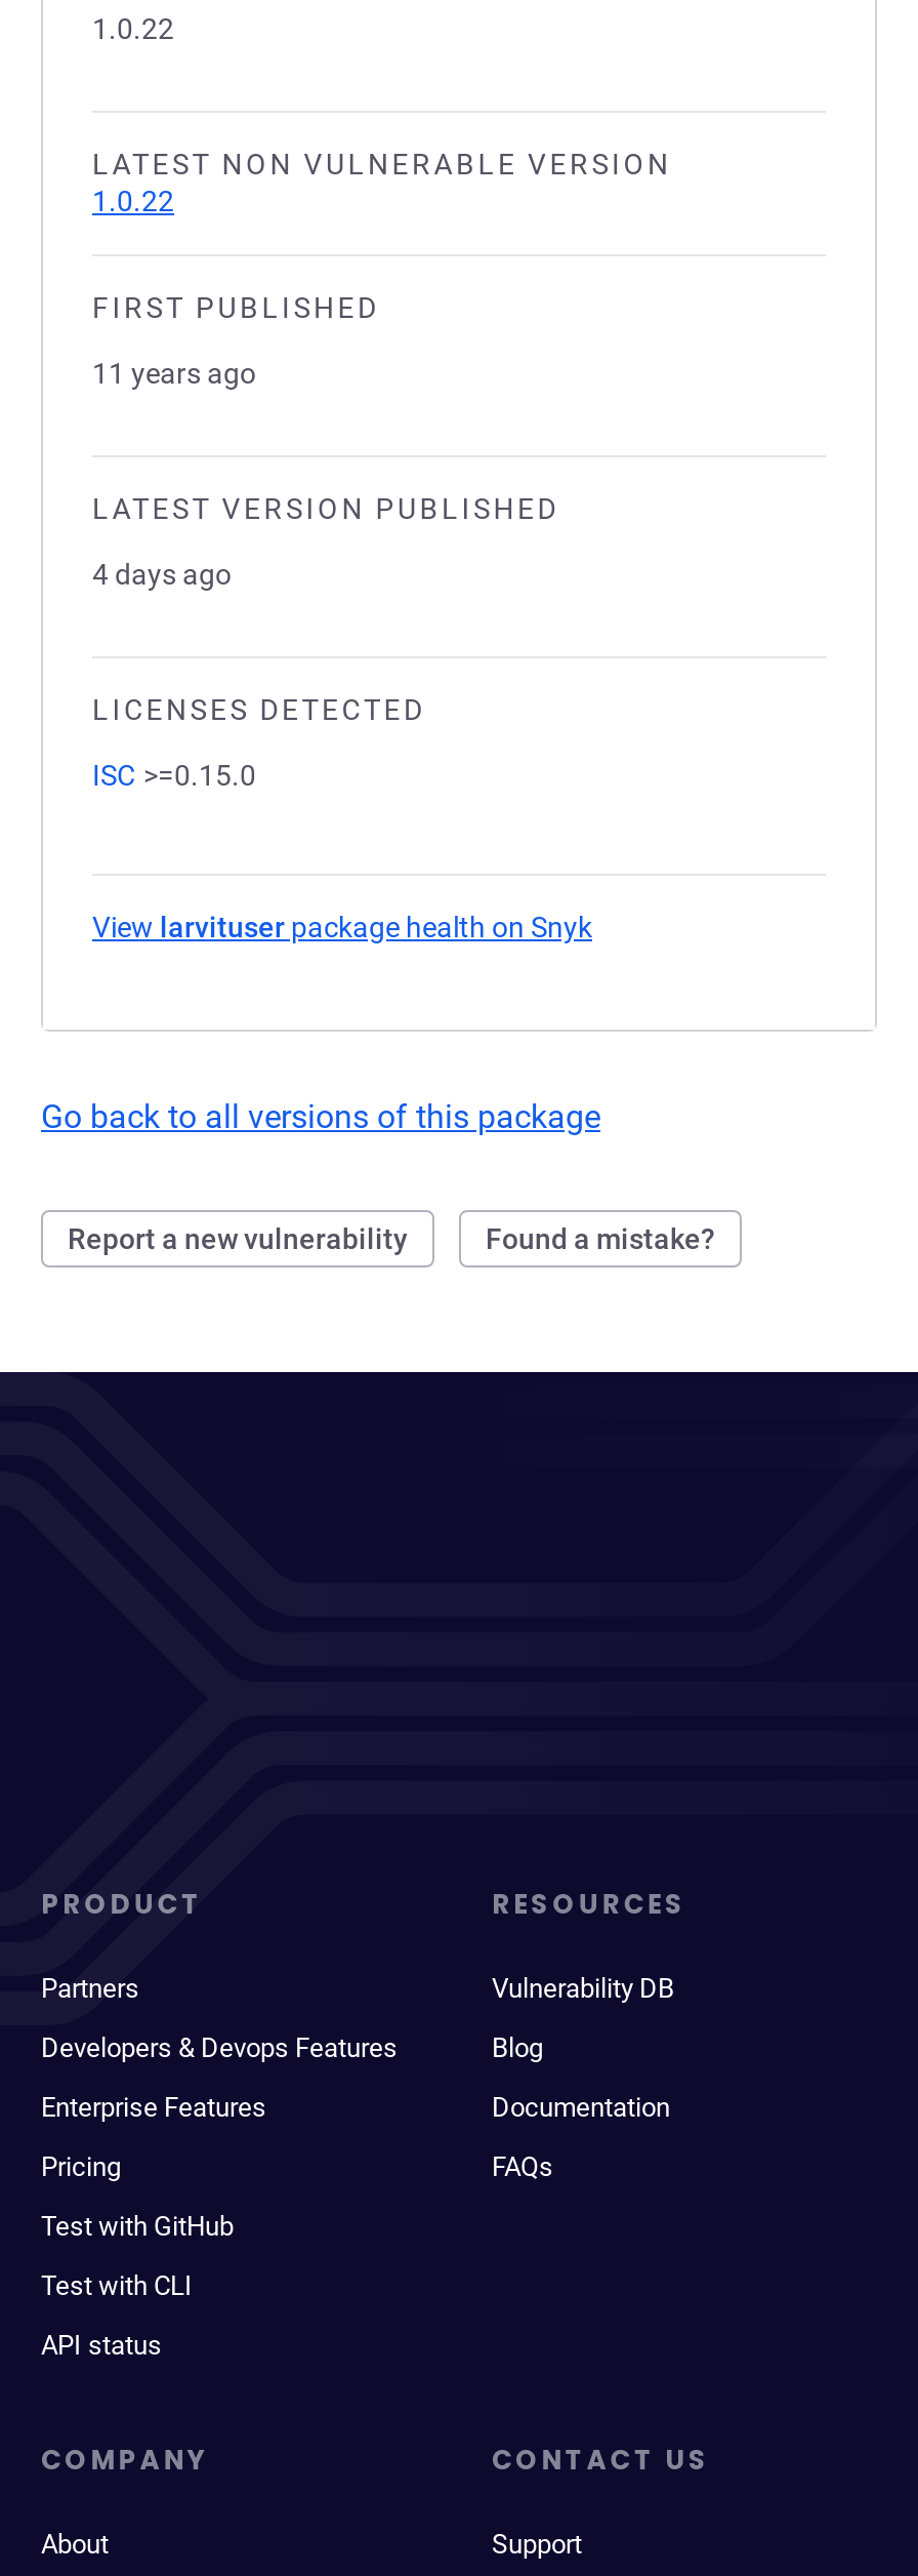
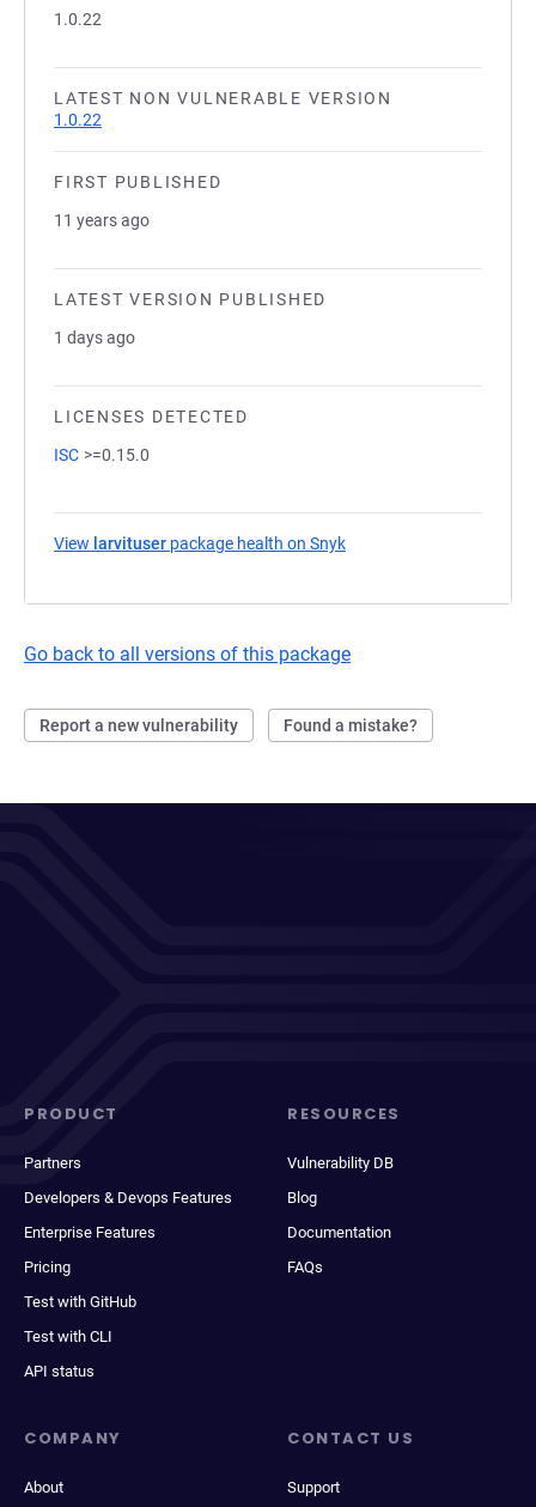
[92,558,232,591] 4 days ago -> [54,328,135,347] 1 days ago

